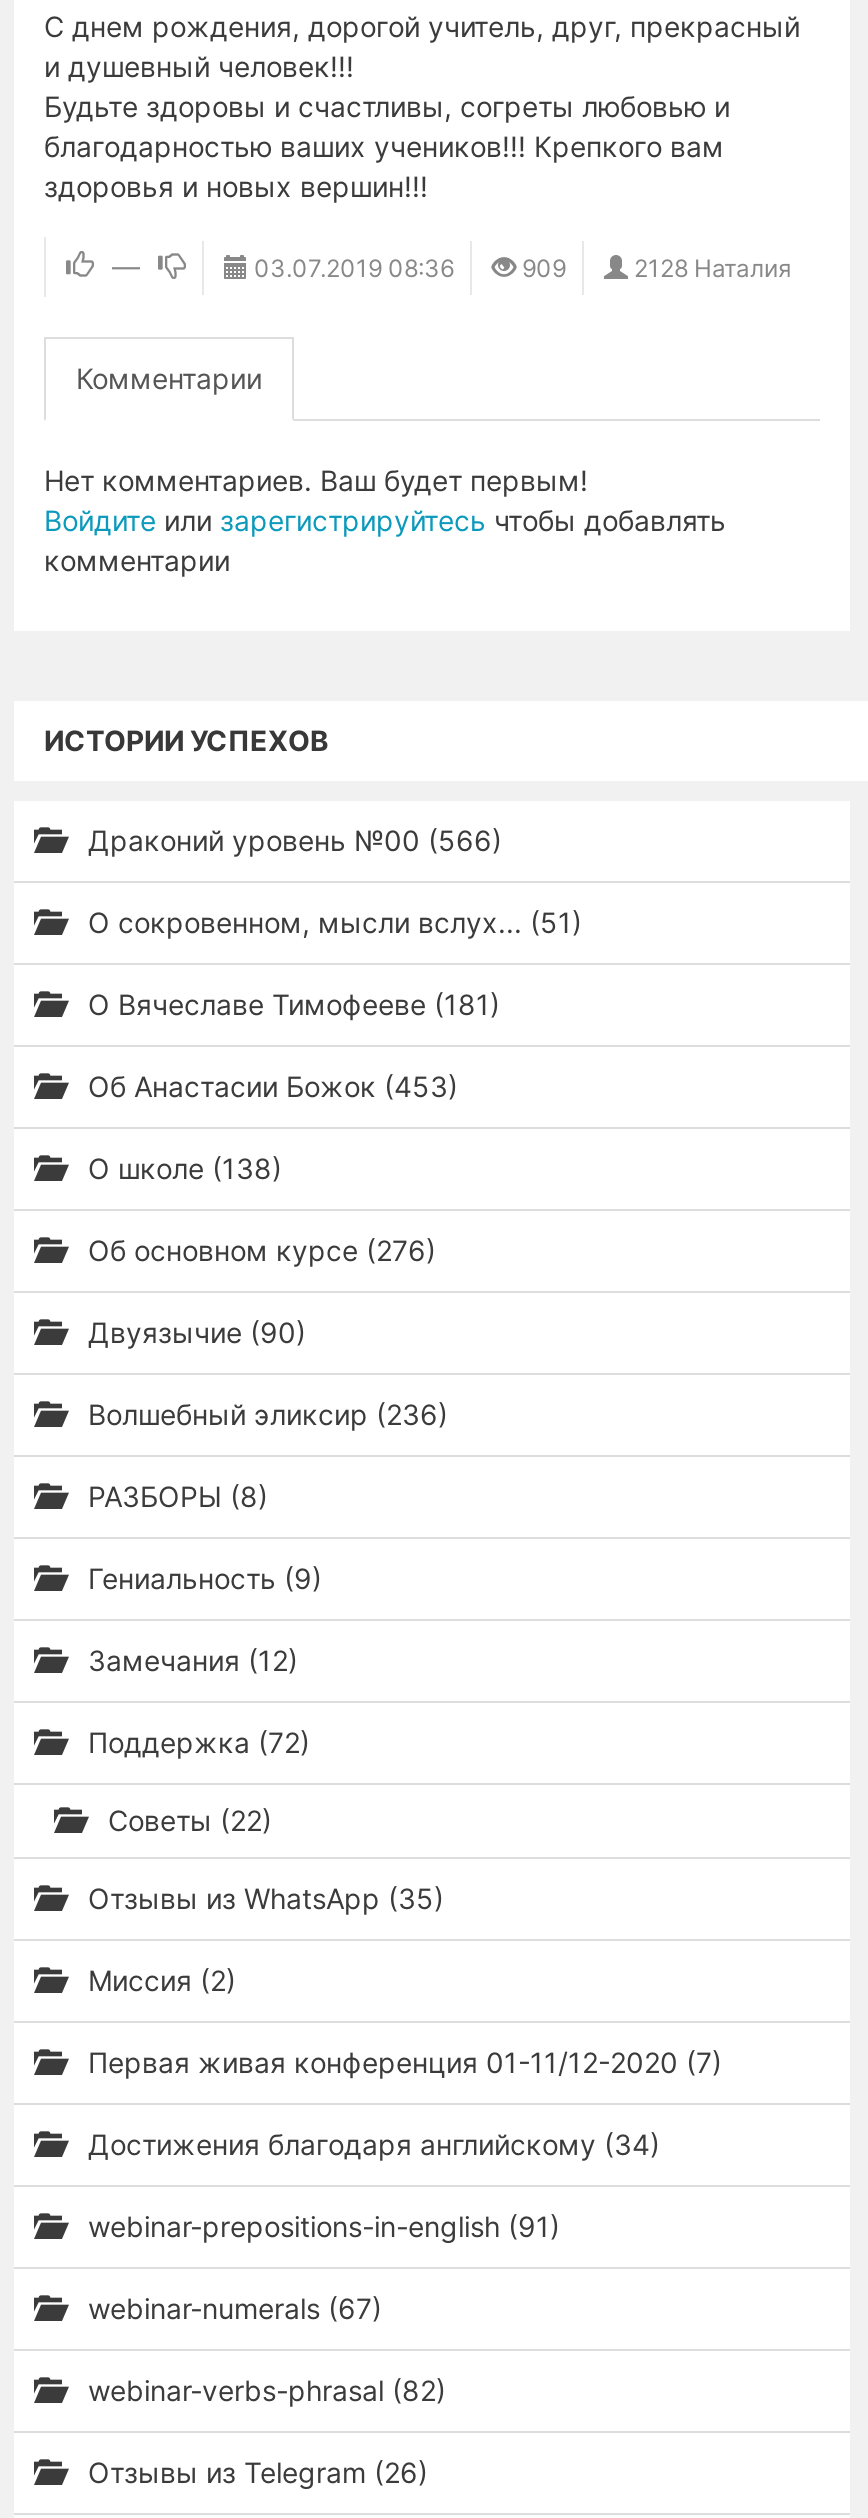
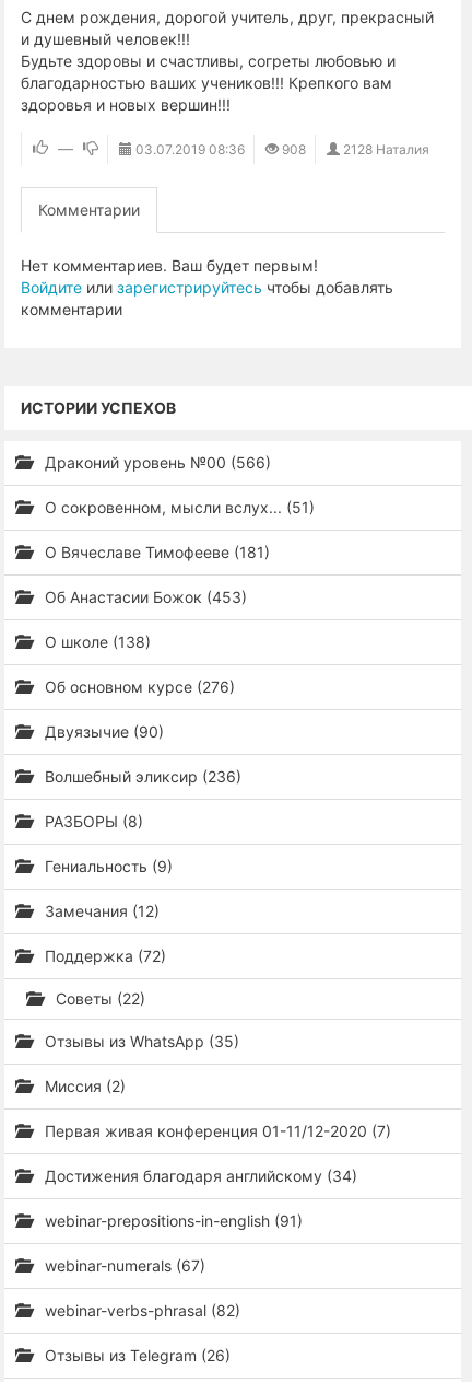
[516,253,566,283] 909 -> [279,141,306,158] 908

